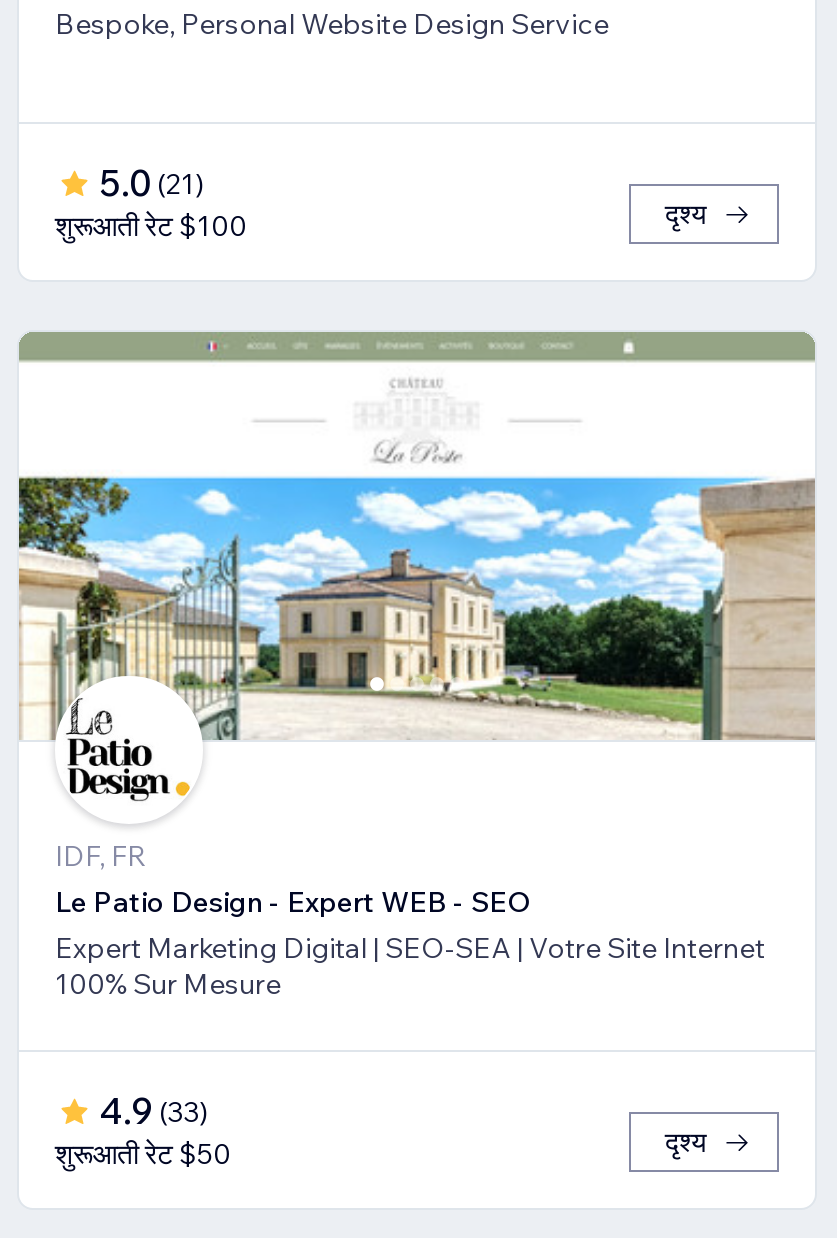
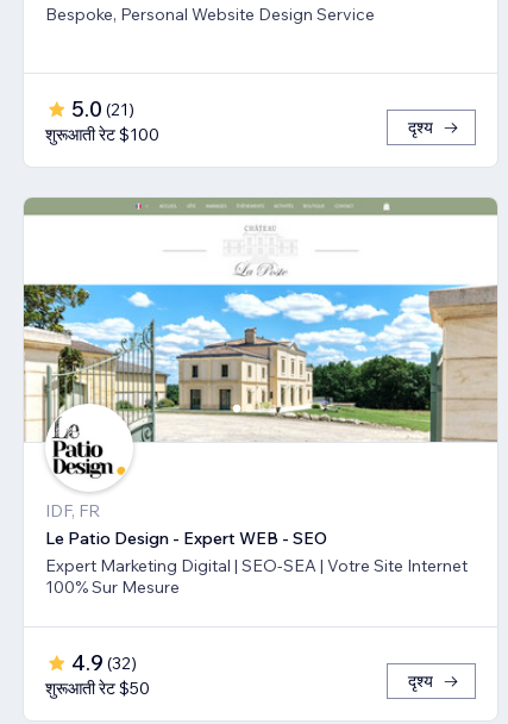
[99,1089,209,1135] 4.9 (33) -> [71,648,137,676] 4.9 (32)

